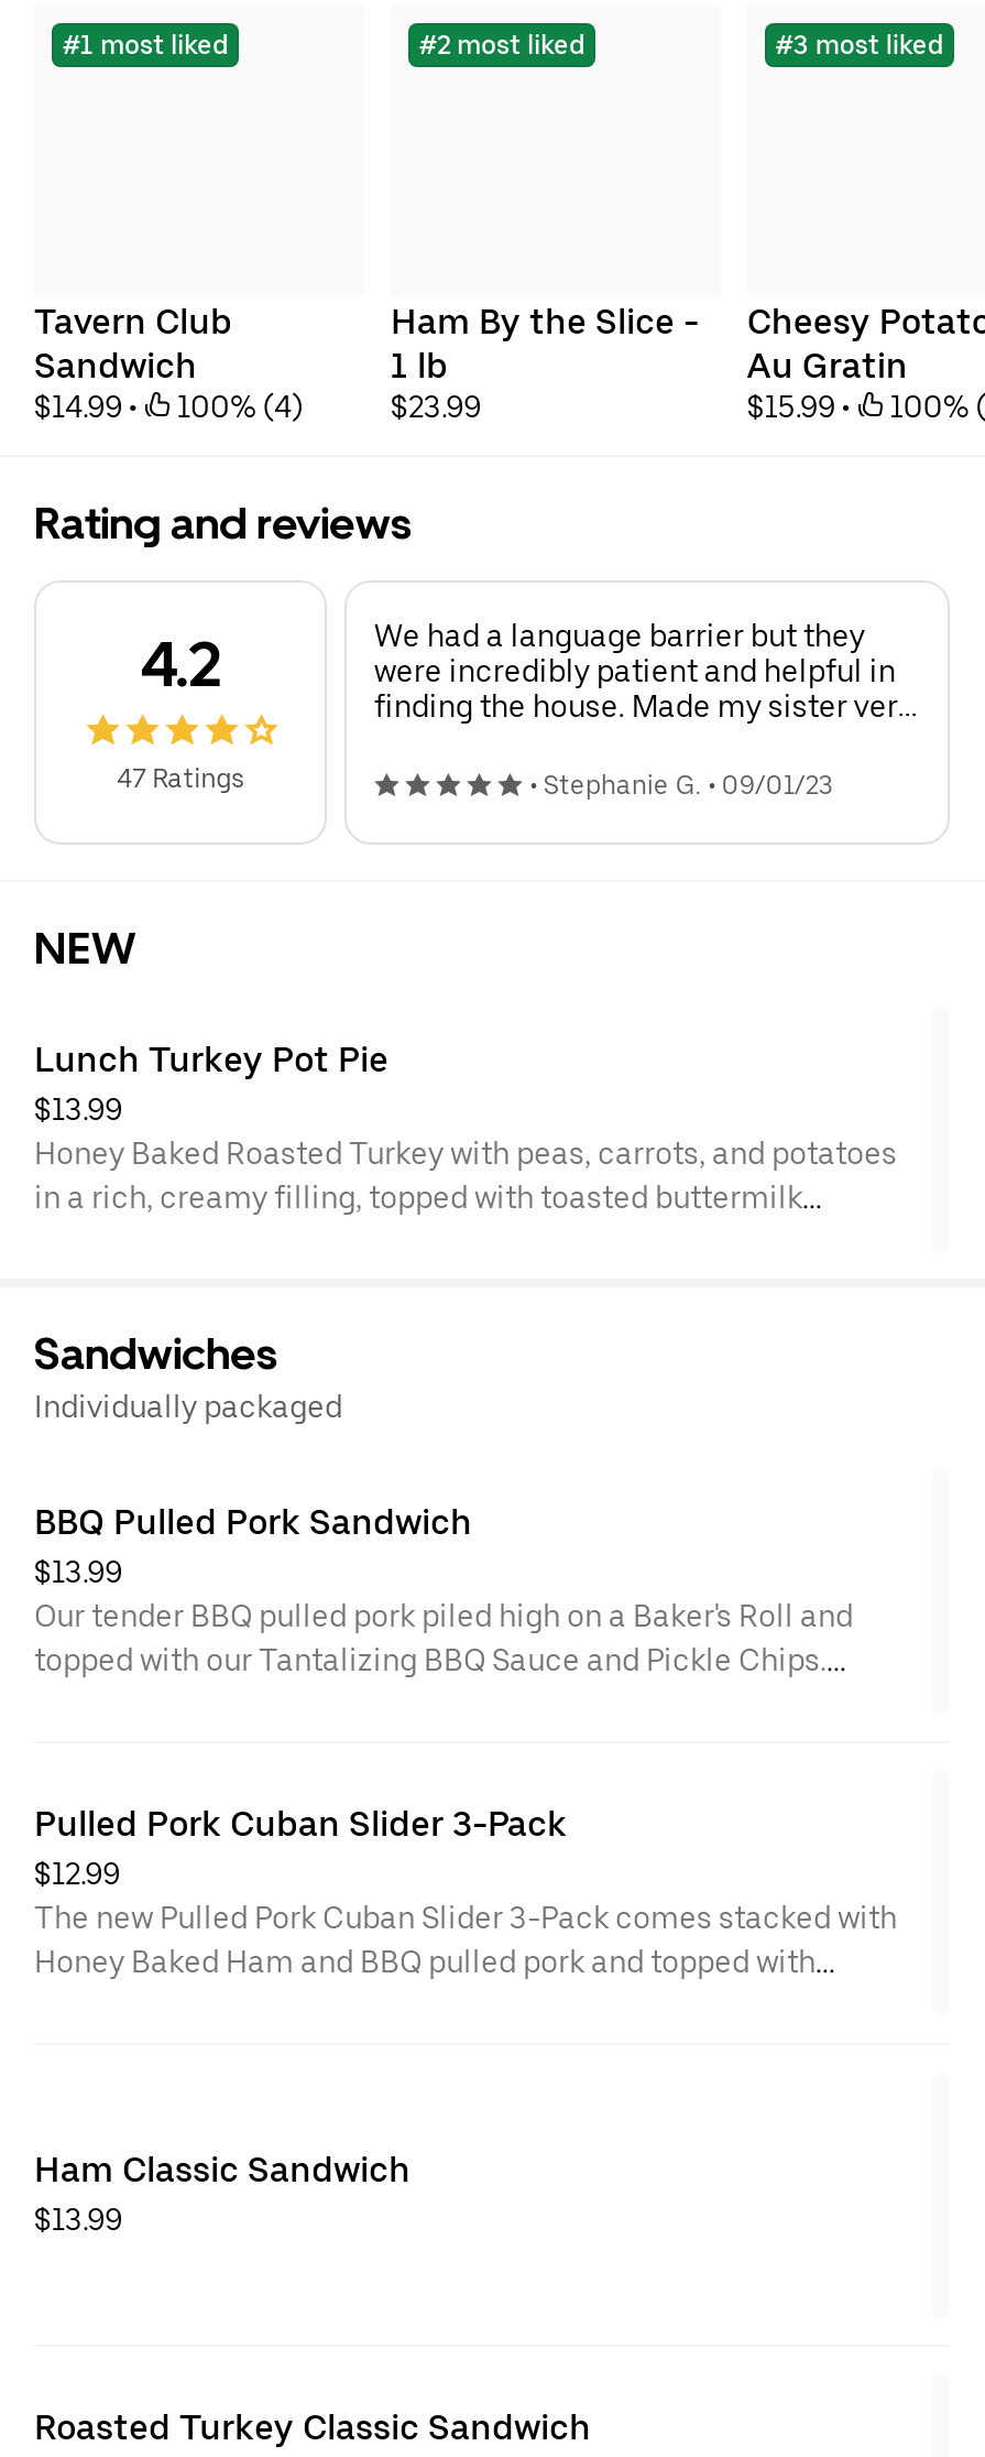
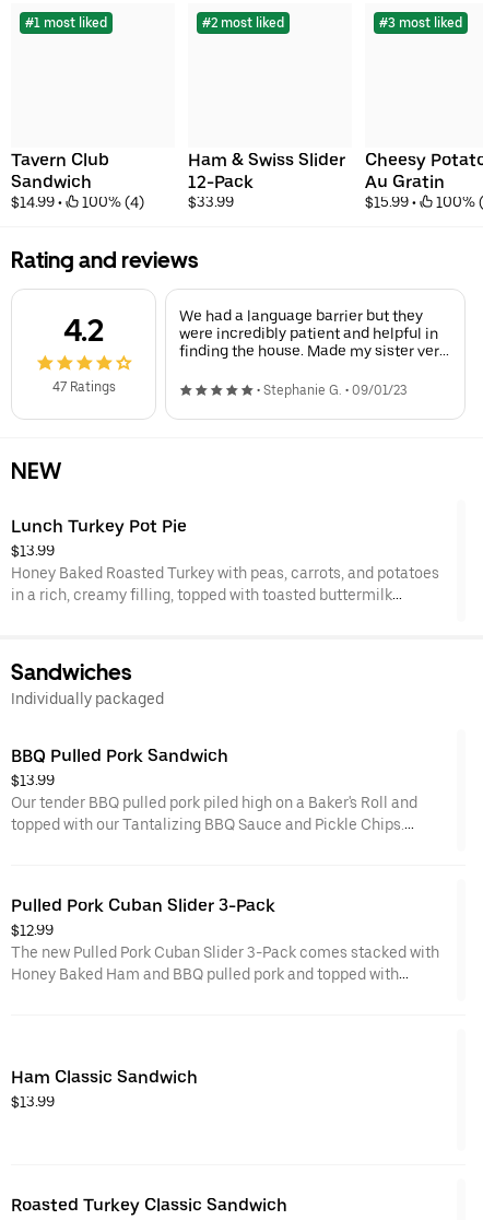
[390,301,699,424] Ham By the Slice - | 1 lb | $23.99 -> [188,150,345,211] Ham & Swiss Slider | 12-Pack | $33.99

